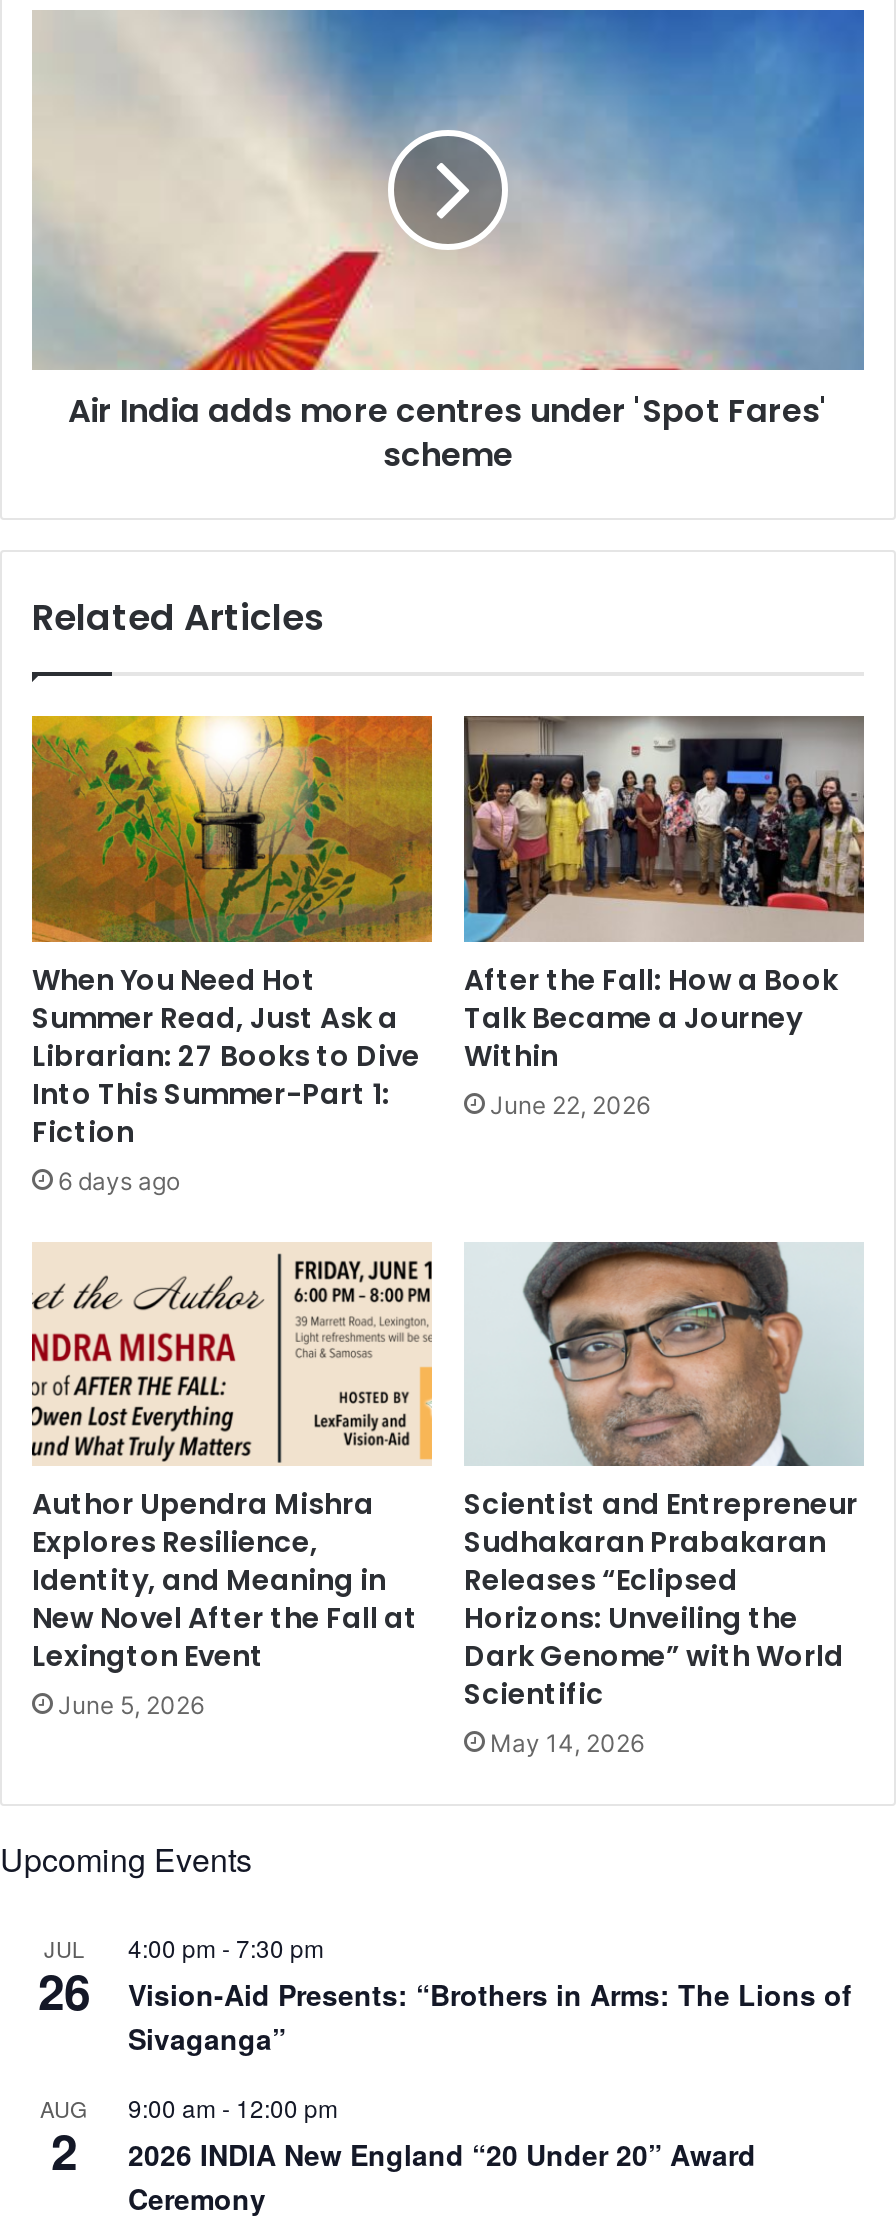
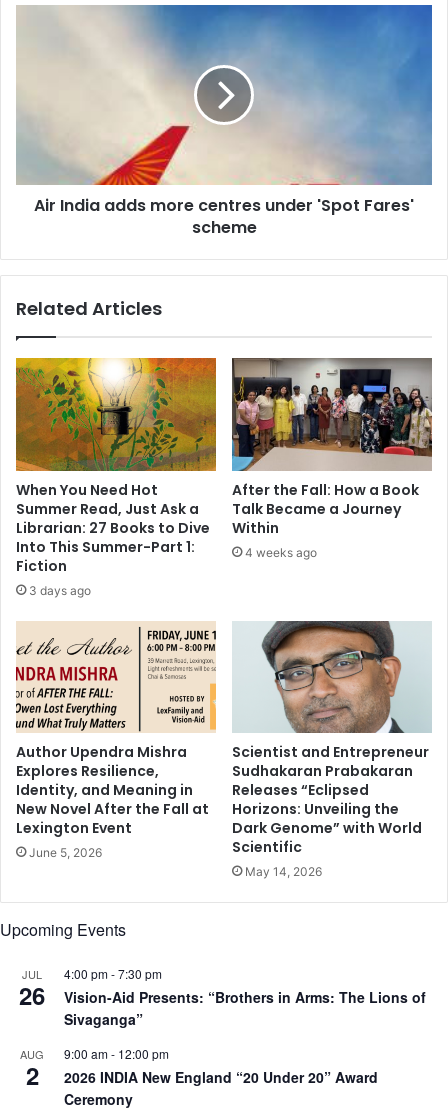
[490,1089,650,1119] June 22, 2026 -> [245,545,317,560] 4 weeks ago
[58,1165,180,1195] 6 days ago -> [29,583,91,598] 3 days ago

